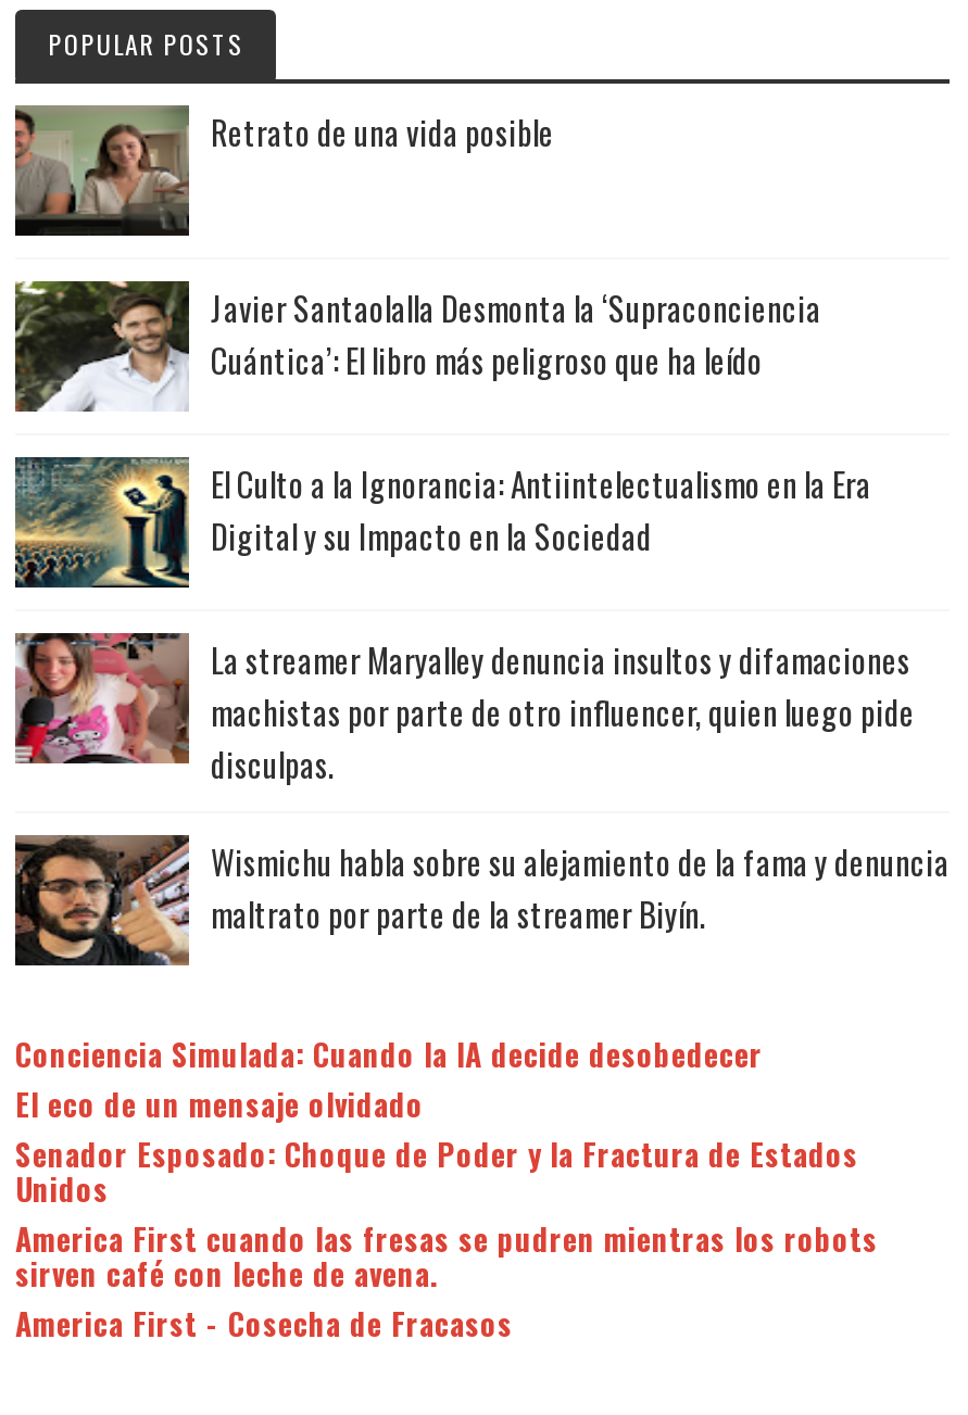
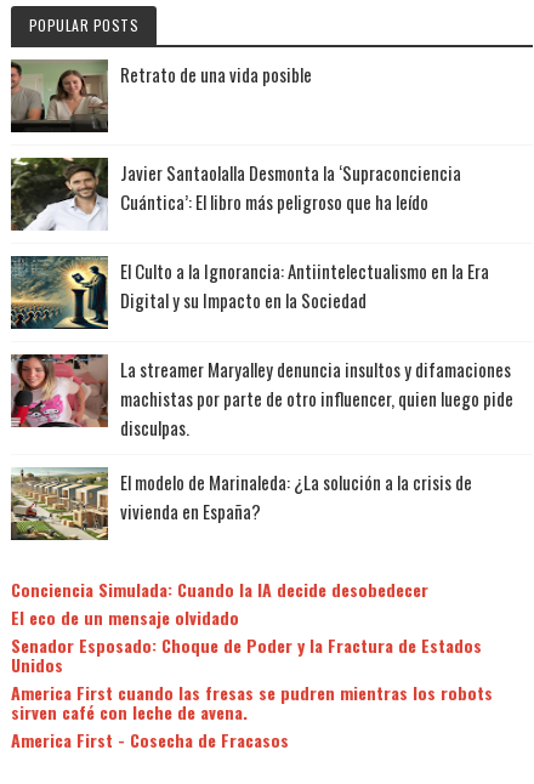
[13,835,950,965] [image] | Wismichu habla sobre su alejamiento de la fama y denuncia | maltrato por parte de la streamer Biyín. -> [10,467,472,541] [image] | El modelo de Marinaleda: ¿La solución a la crisis de | vivienda en España?

